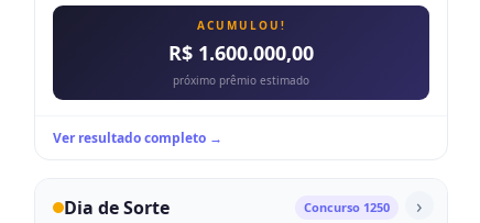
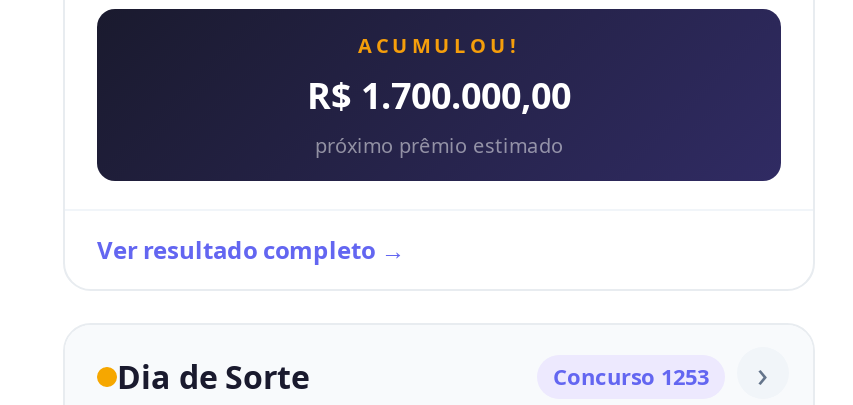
[168,40,314,66] R$ 1.600.000,00 -> [307,72,571,120] R$ 1.700.000,00
[304,199,390,216] Concurso 1250 -> [553,362,709,392] Concurso 1253

